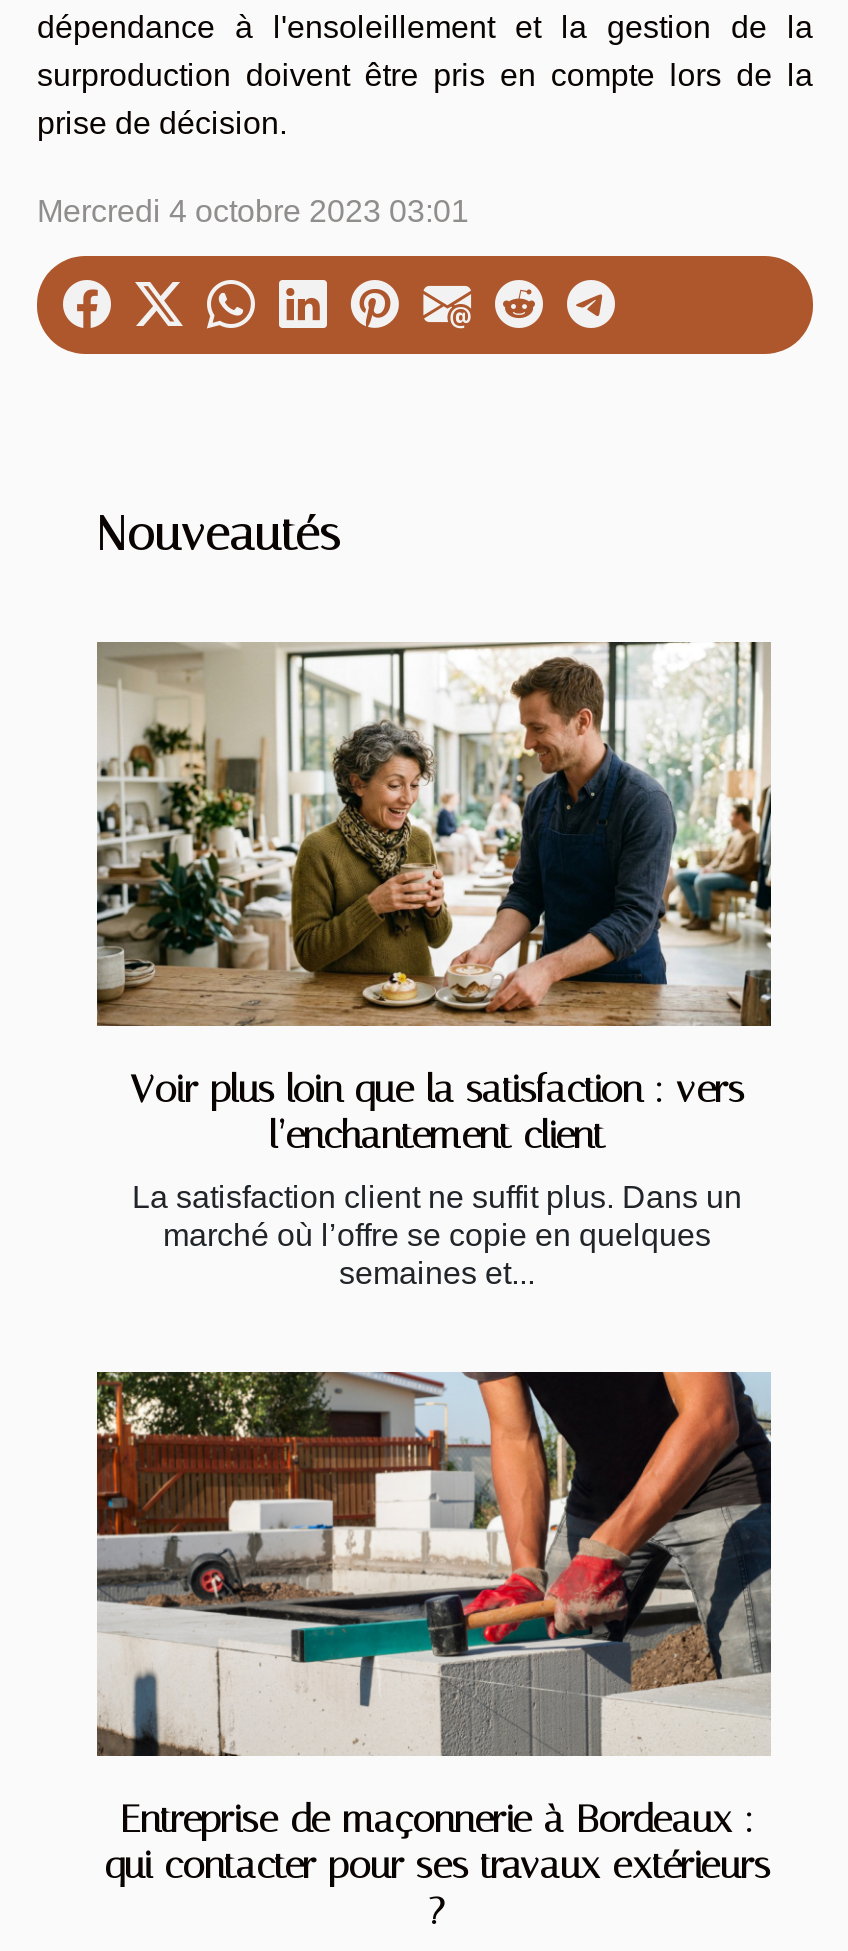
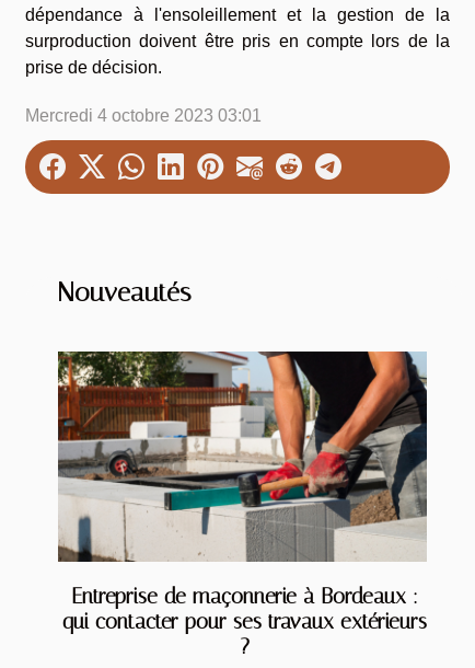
[95,640,773,1290] [image] | Voir plus loin que la satisfaction : vers | l’enchantement client | La satisfaction client ne suffit plus. Dans un | marché où l’offre se copie en quelques | semaines et... -> none

